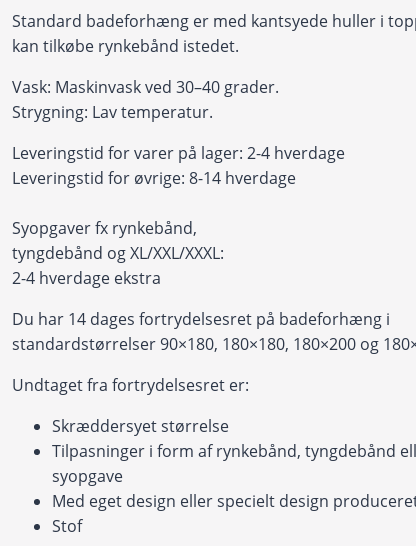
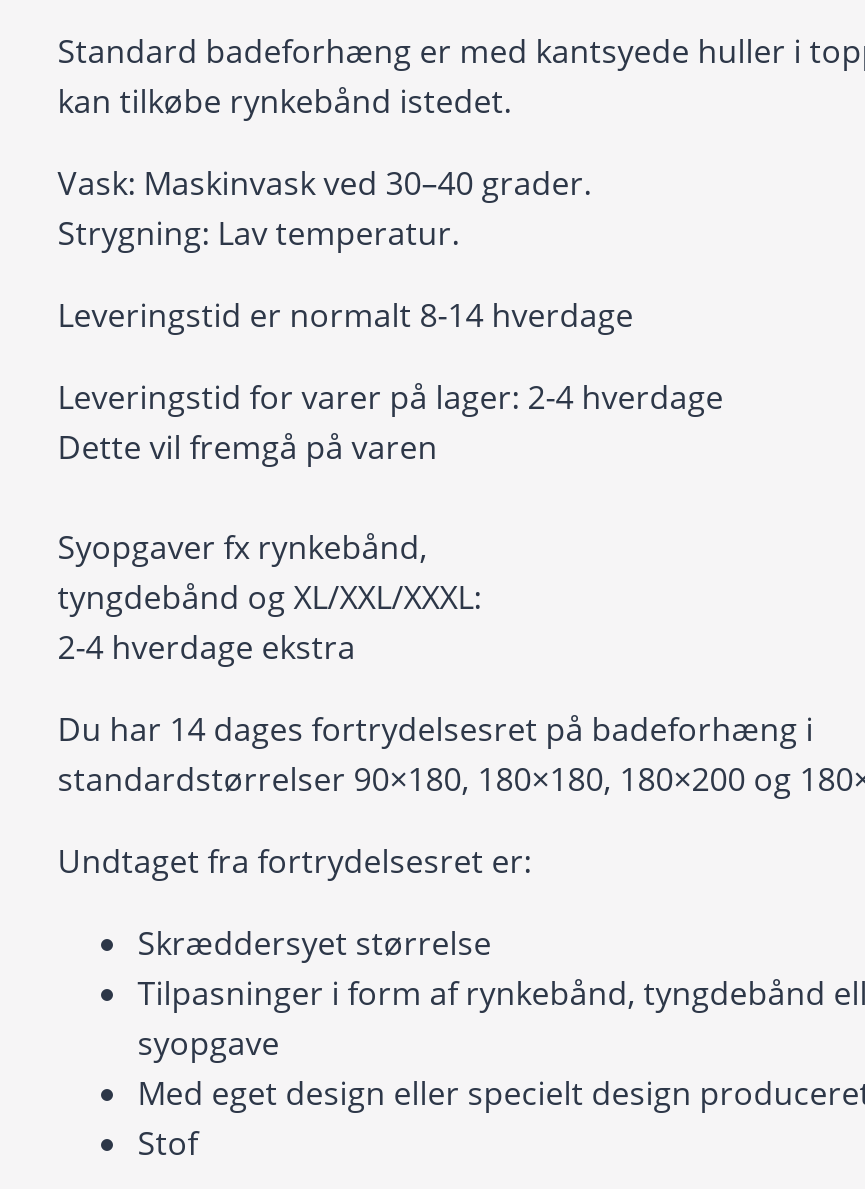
none -> [57,293,633,337] Leveringstid er normalt 8-14 hverdage
[12,167,296,189] Leveringstid for øvrige: 8-14 hverdage -> [57,425,437,469] Dette vil fremgå på varen

